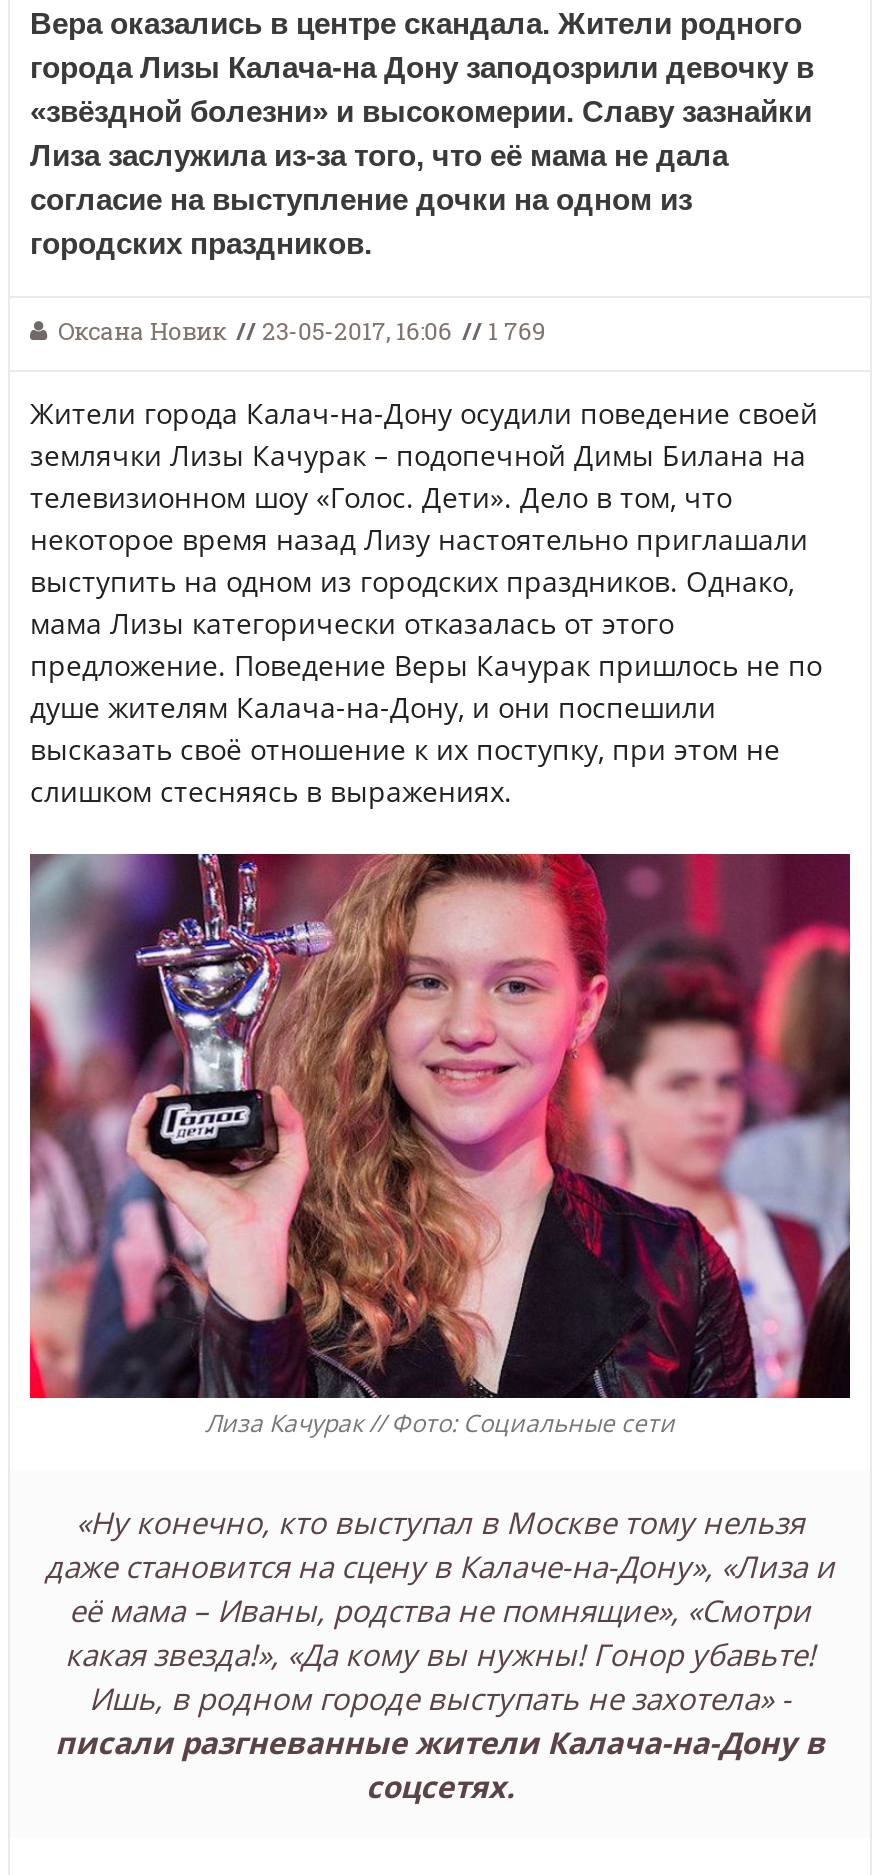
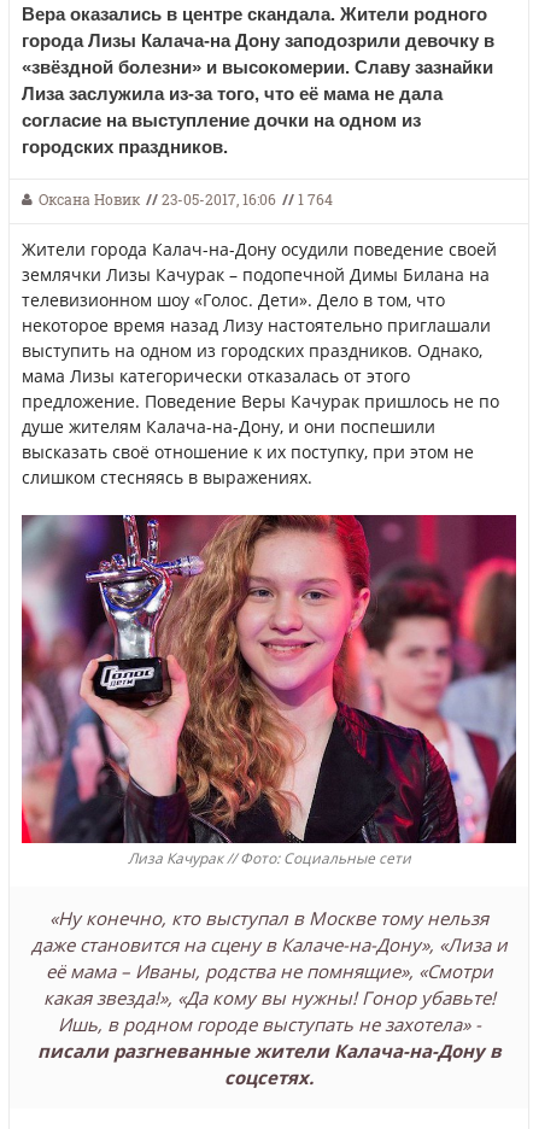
[58,314,546,348] Оксана Новик // 23-05-2017, 16:06 // 1 769 -> [39,189,333,210] Оксана Новик // 23-05-2017, 16:06 // 1 764

